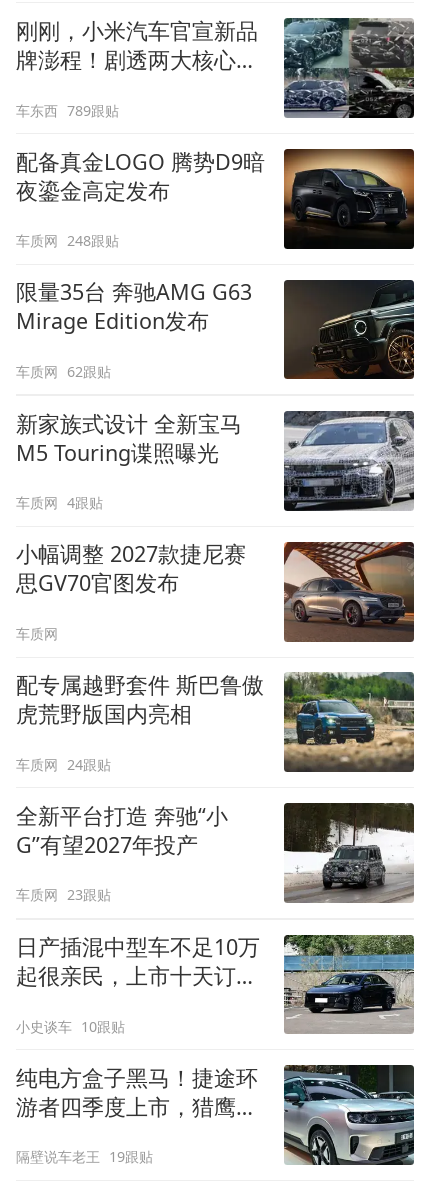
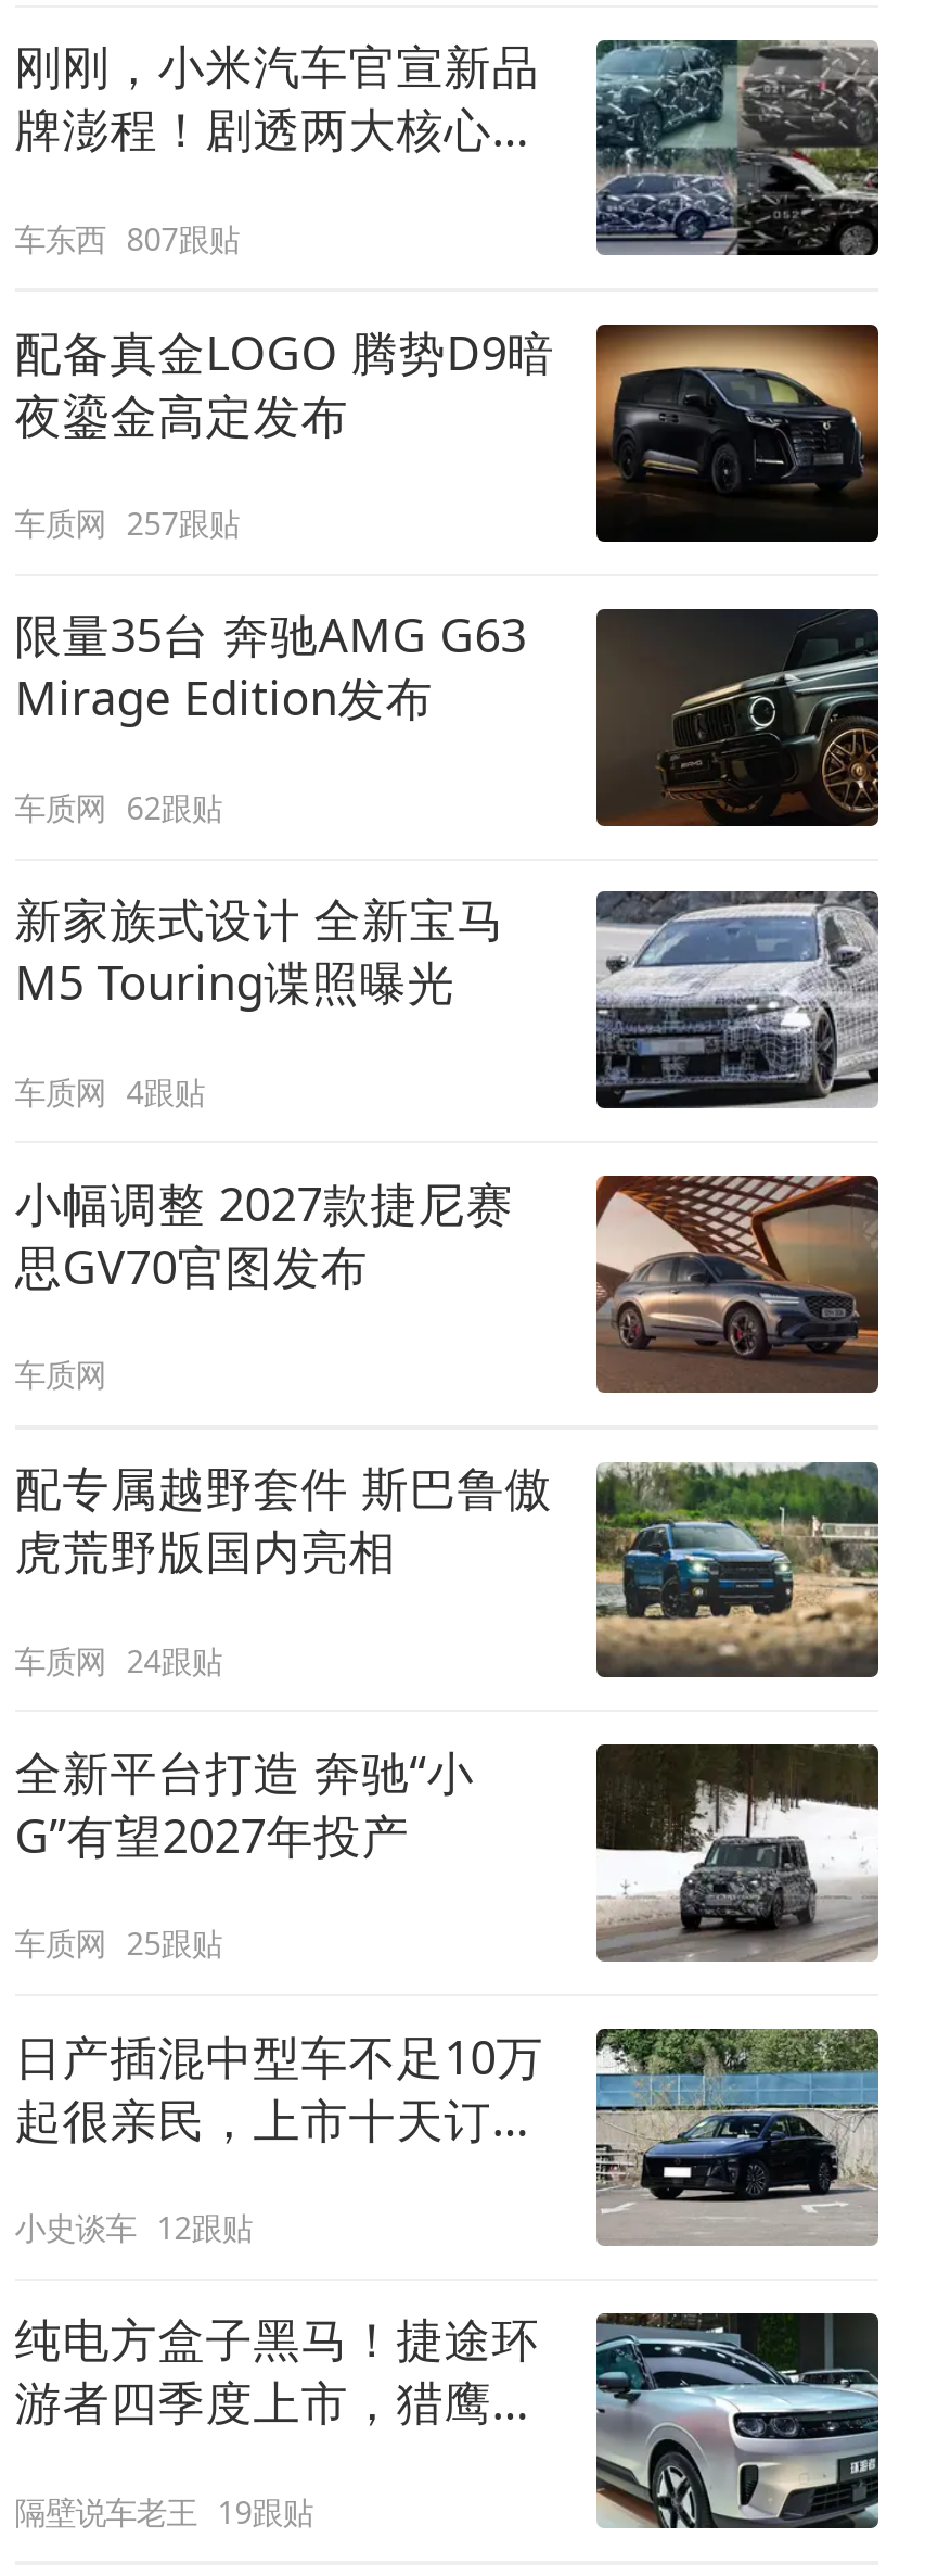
[16,100,119,119] 车东西 789跟贴 -> [15,217,239,258] 车东西 807跟贴
[16,231,119,250] 车质网 248跟贴 -> [15,503,239,544] 车质网 257跟贴
[16,885,111,904] 车质网 23跟贴 -> [15,1923,222,1964] 车质网 25跟贴
[16,1017,125,1036] 小史谈车 10跟贴 -> [15,2206,252,2248] 小史谈车 12跟贴

